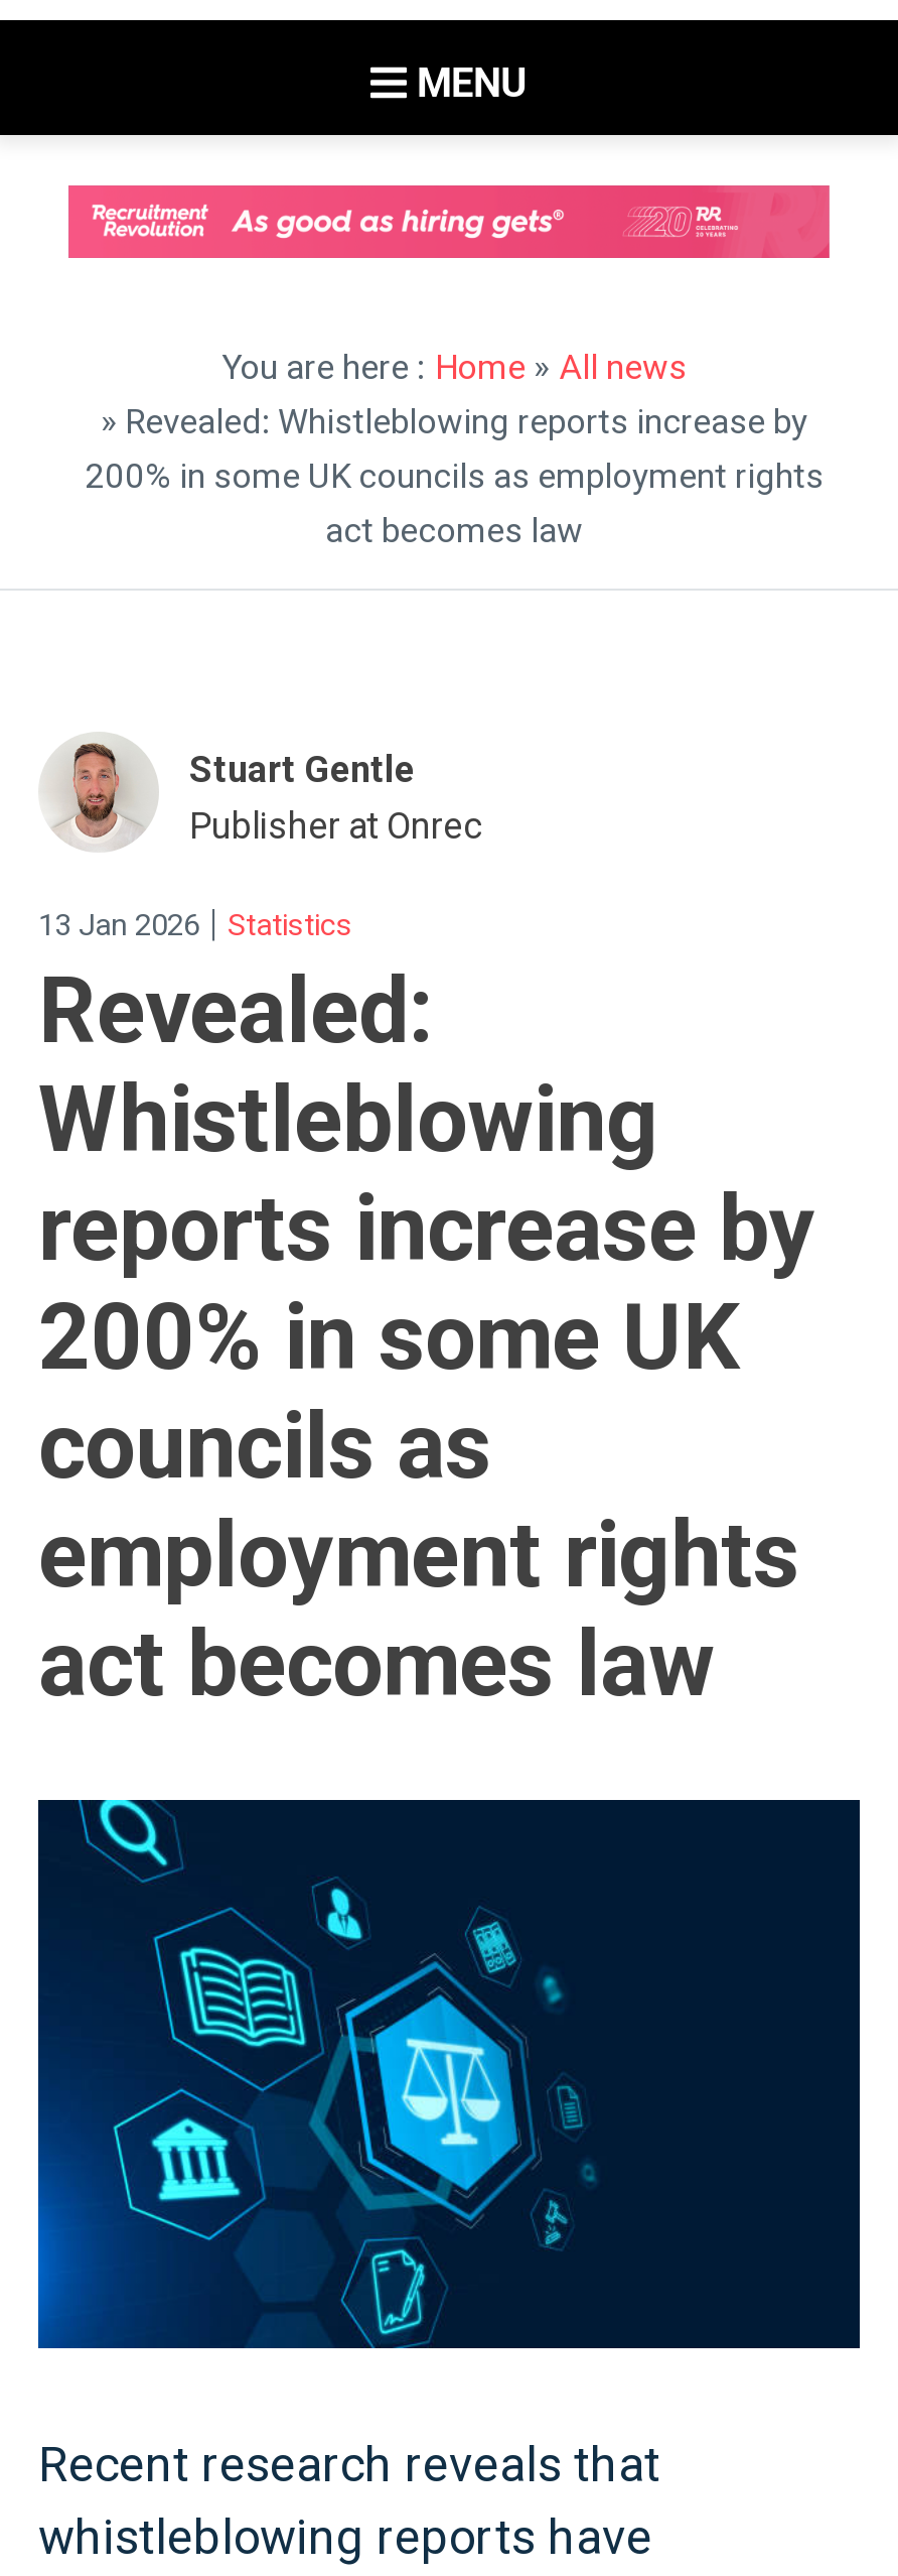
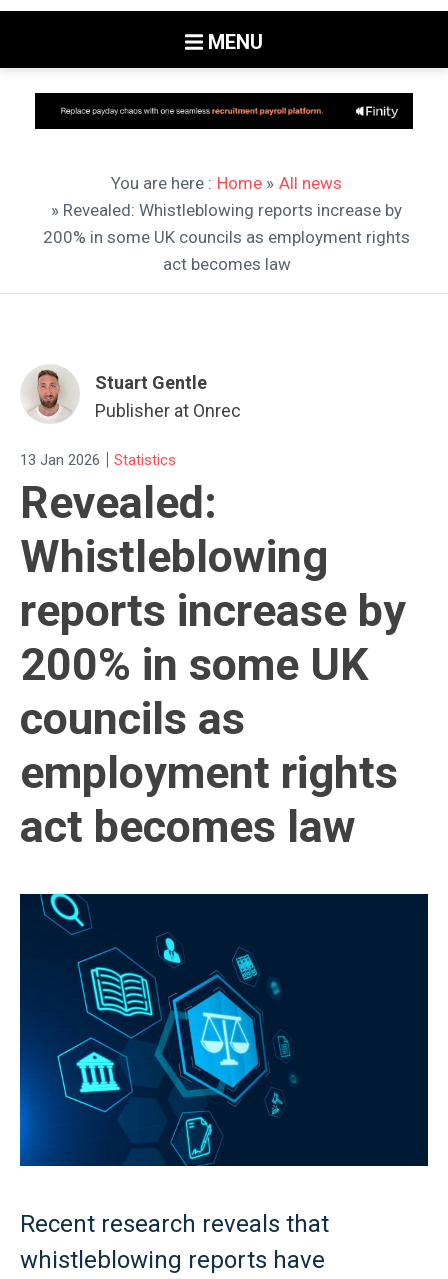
[66,183,832,260] [image] -> [34,92,414,130] [image]

